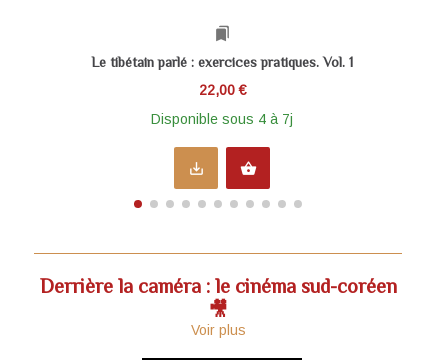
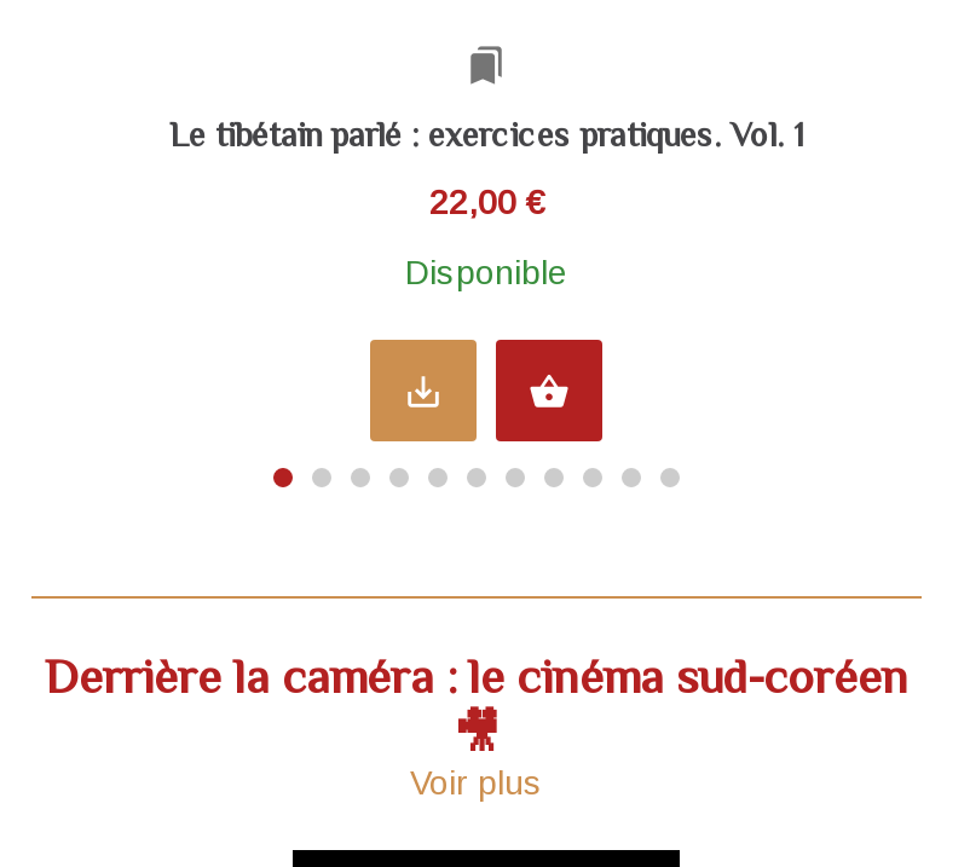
[151,111,293,127] Disponible sous 4 à 7j -> [405,252,567,291] Disponible

